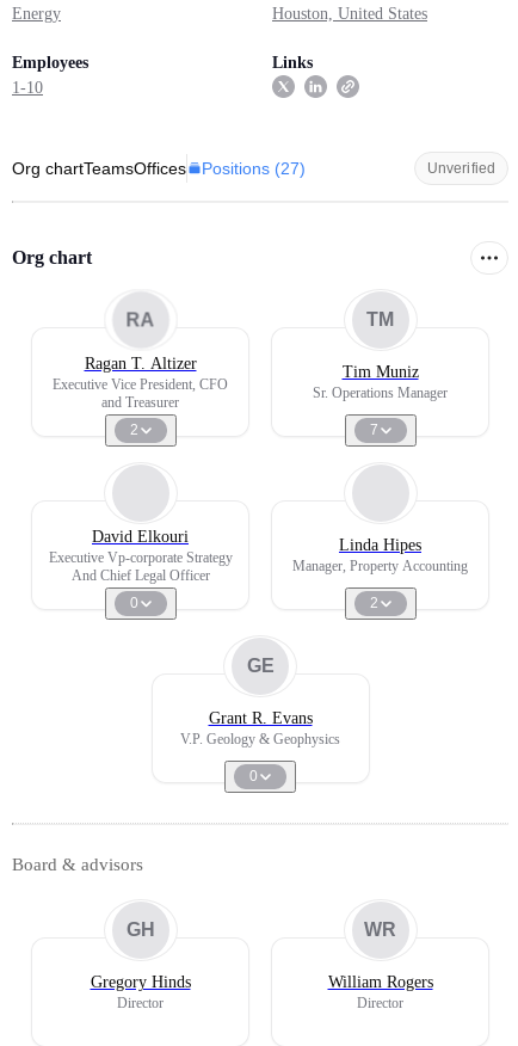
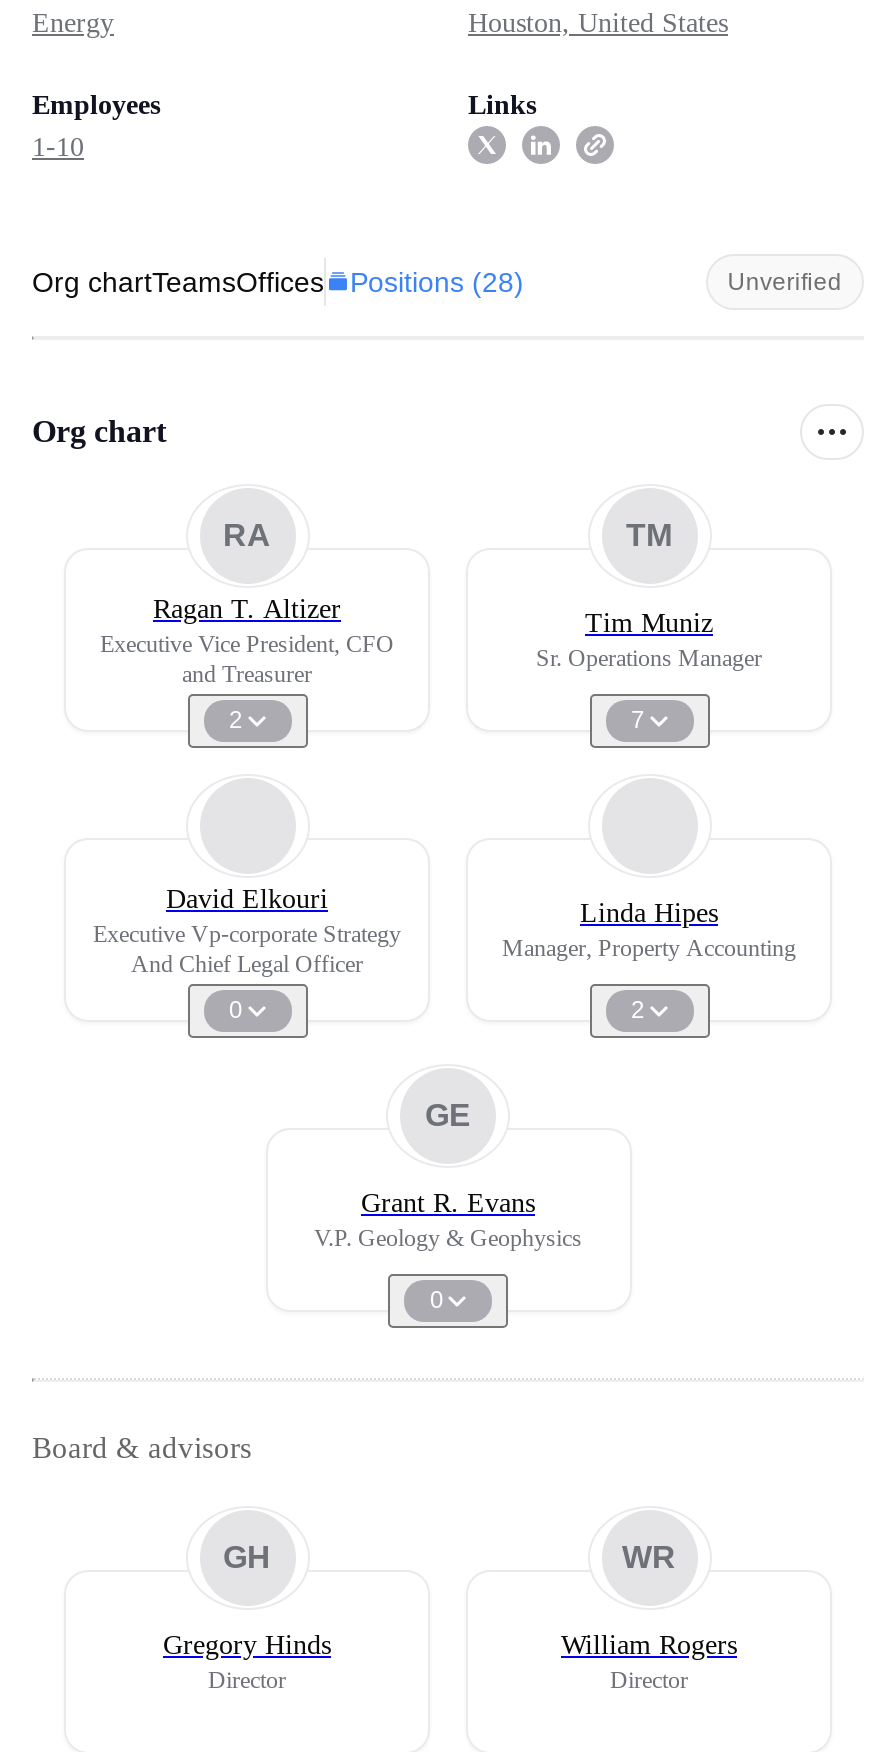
[12,159,306,178] Org chartTeamsOffices Positions (27) -> [32,266,524,298] Org chartTeamsOffices Positions (28)

